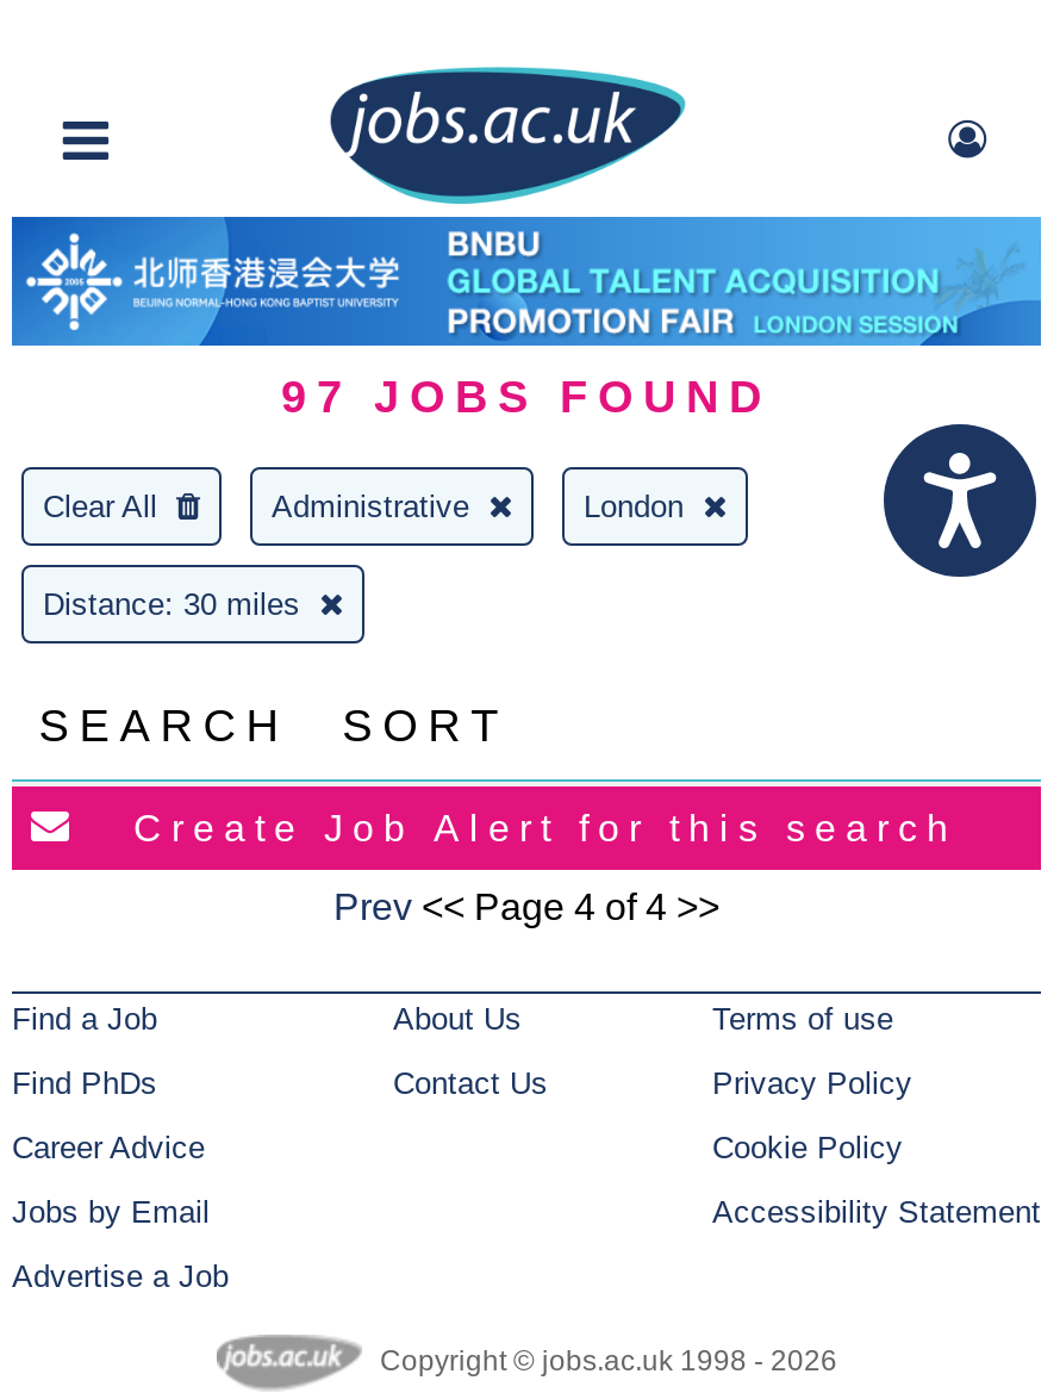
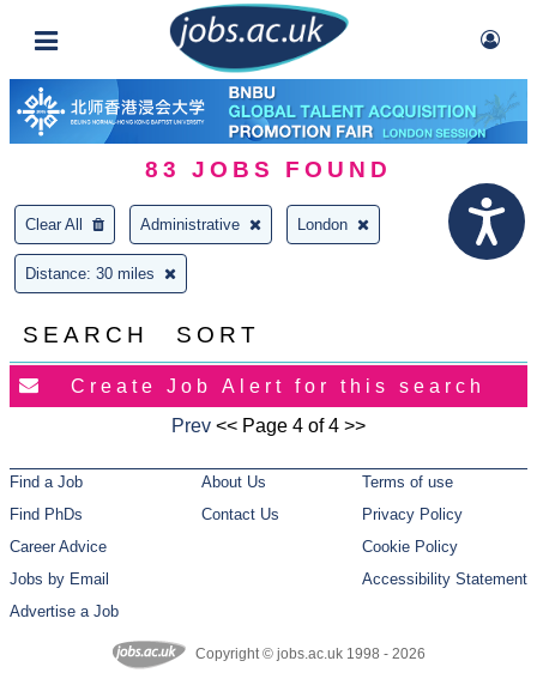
[281,371,772,421] 97 JOBS FOUND -> [145,156,392,182] 83 JOBS FOUND

